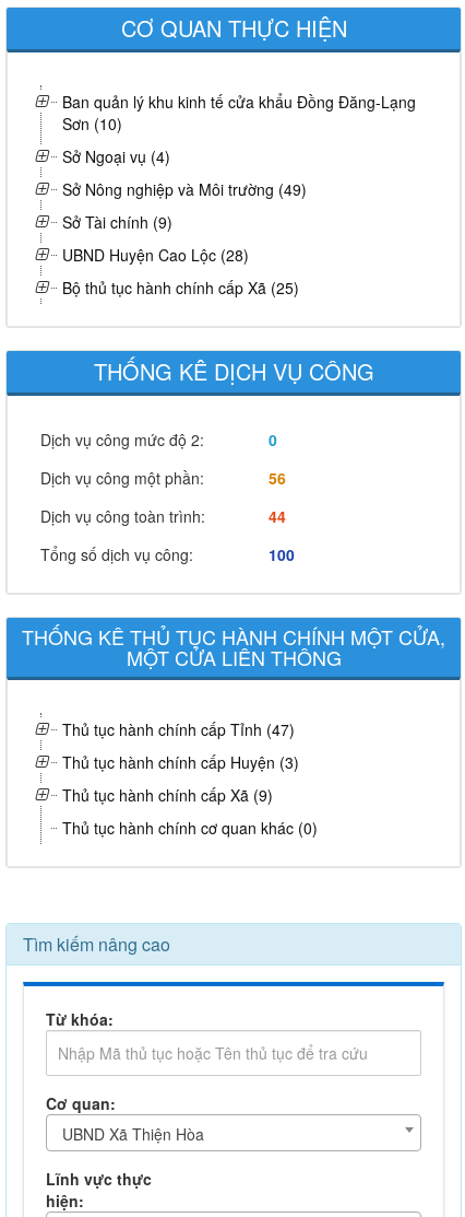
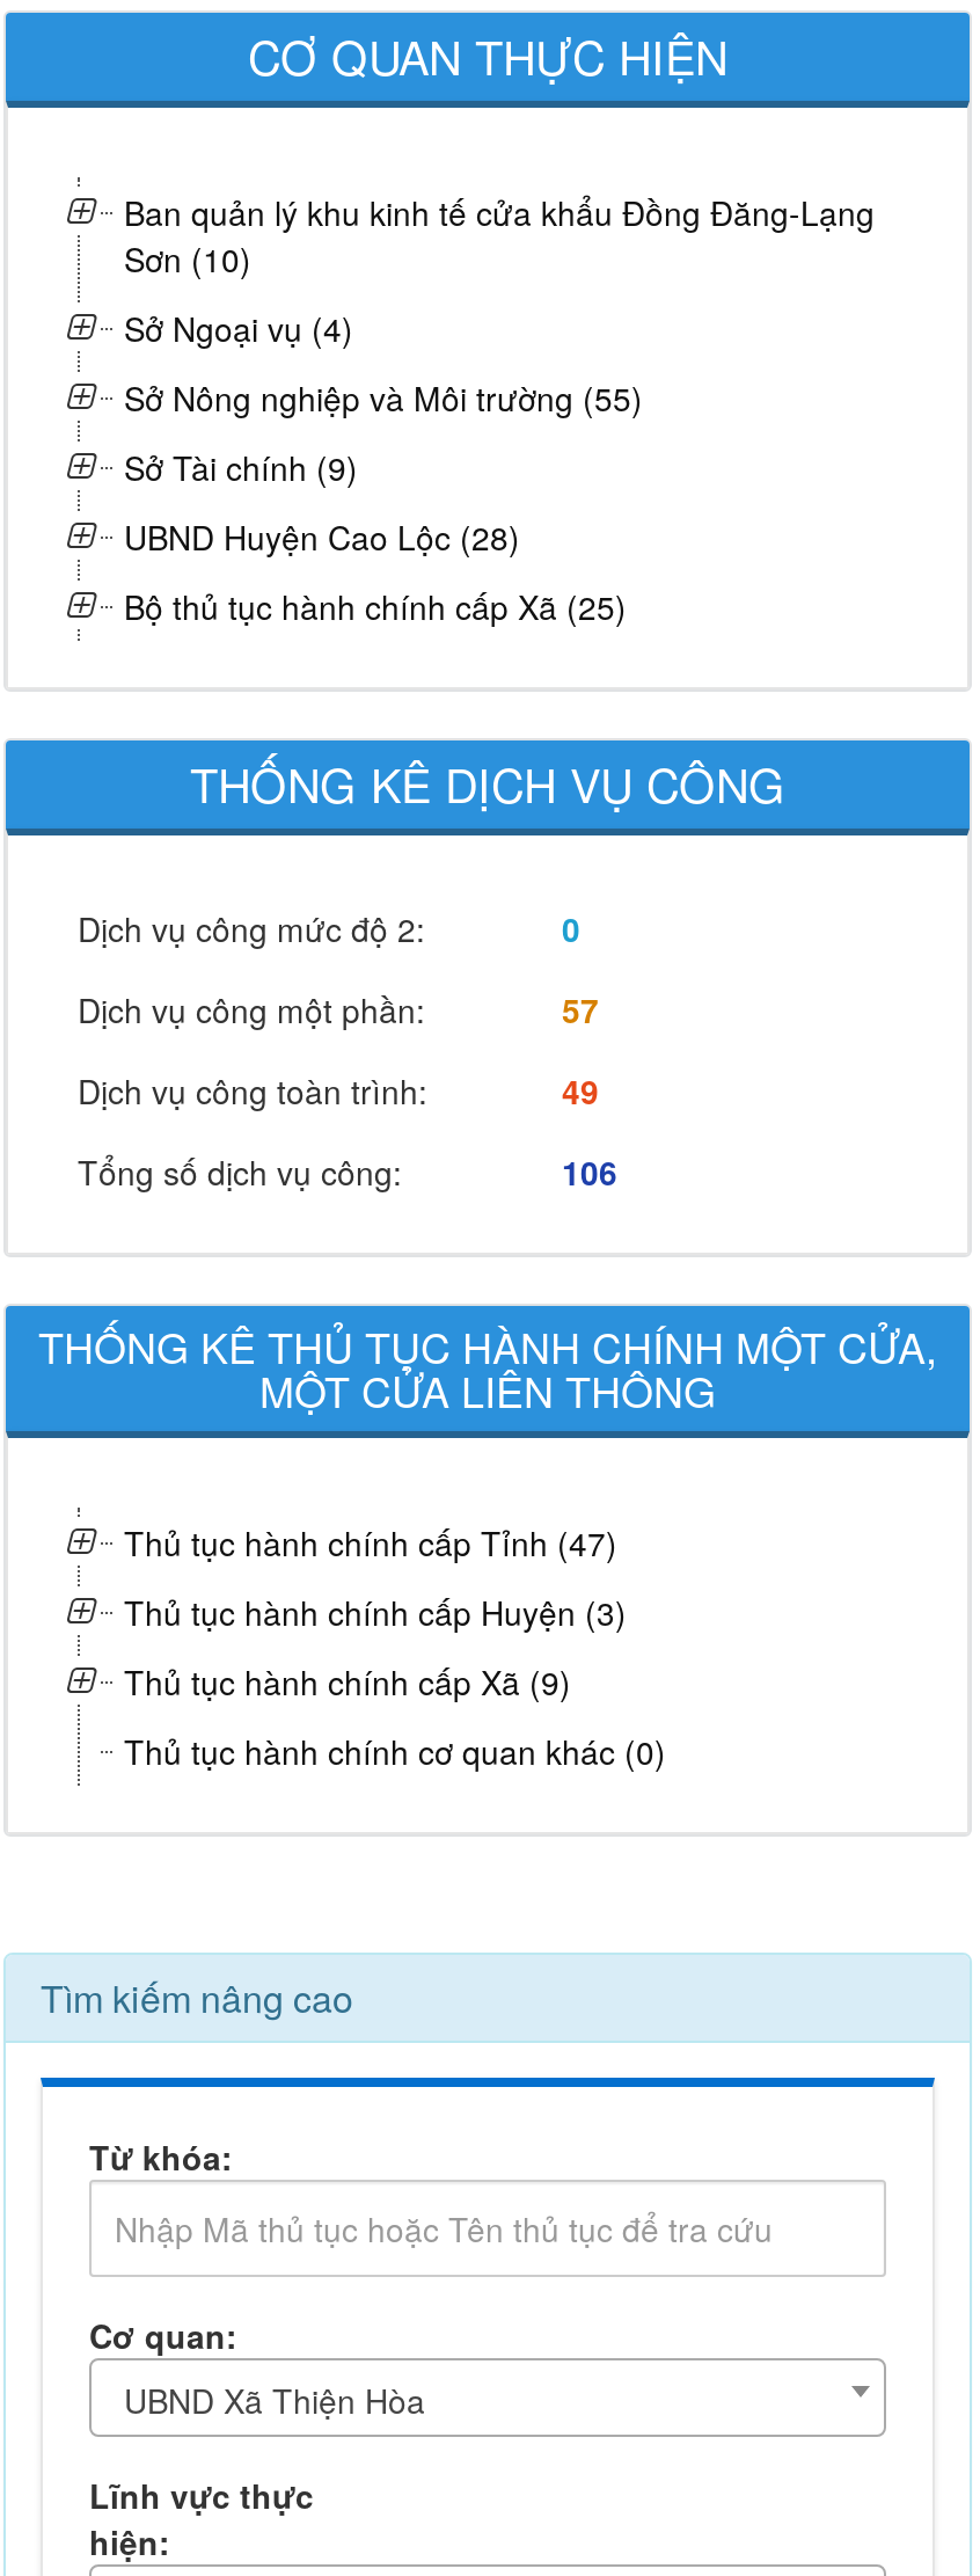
[62,178,307,200] Sở Nông nghiệp và Môi trường (49) -> [124,374,643,421] Sở Nông nghiệp và Môi trường (55)
[269,467,286,489] 56 -> [562,986,599,1032] 57
[269,505,286,527] 44 -> [562,1067,599,1114] 49
[269,543,295,565] 100 -> [562,1148,617,1195] 106

